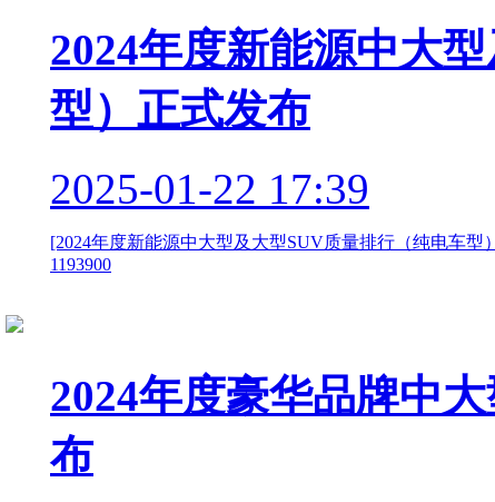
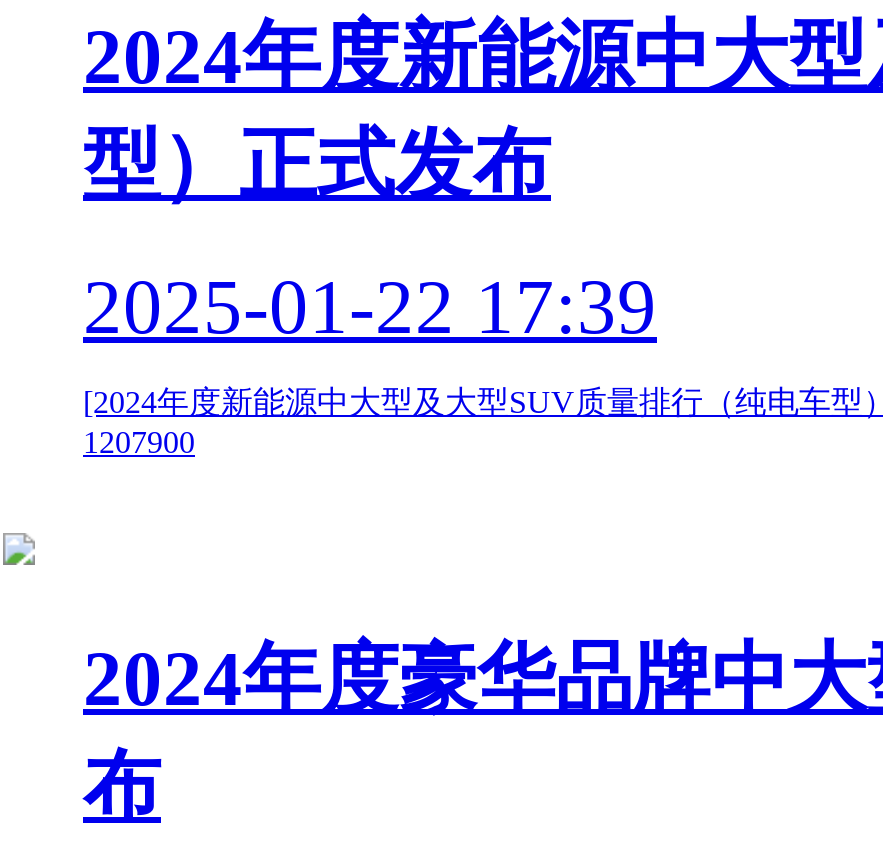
[50,255,111,274] 1193900 -> [83,425,195,459] 1207900

